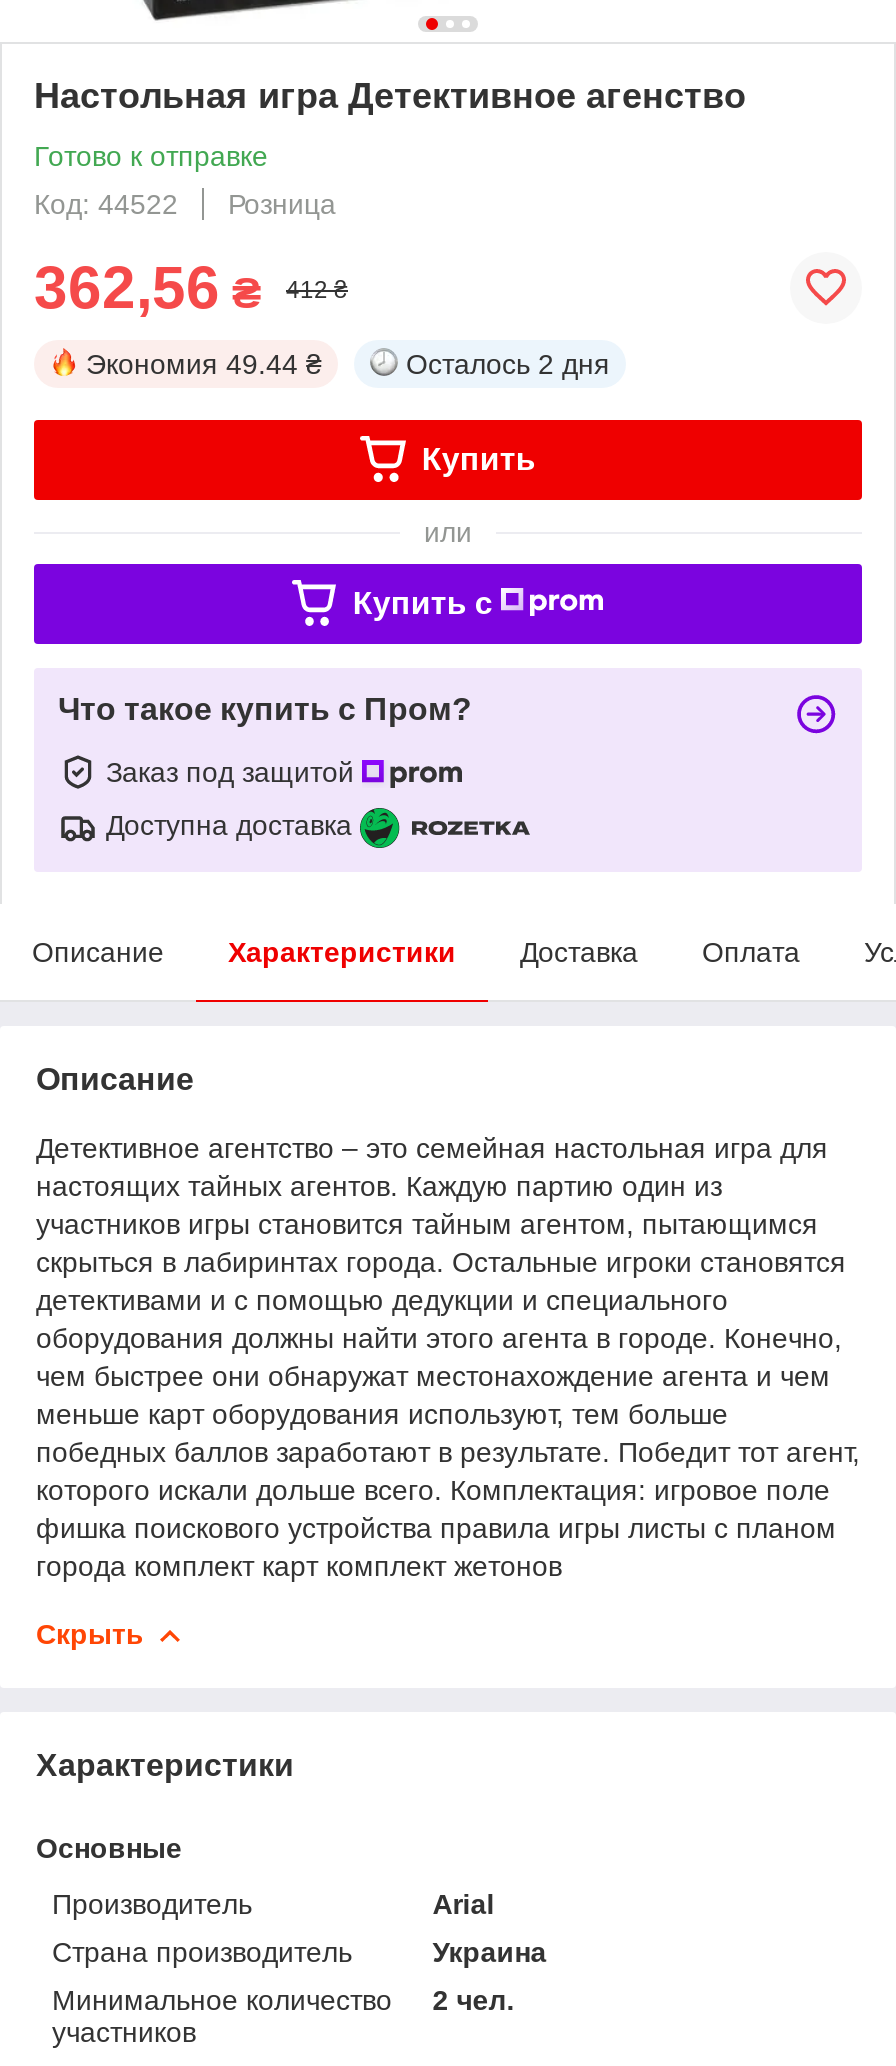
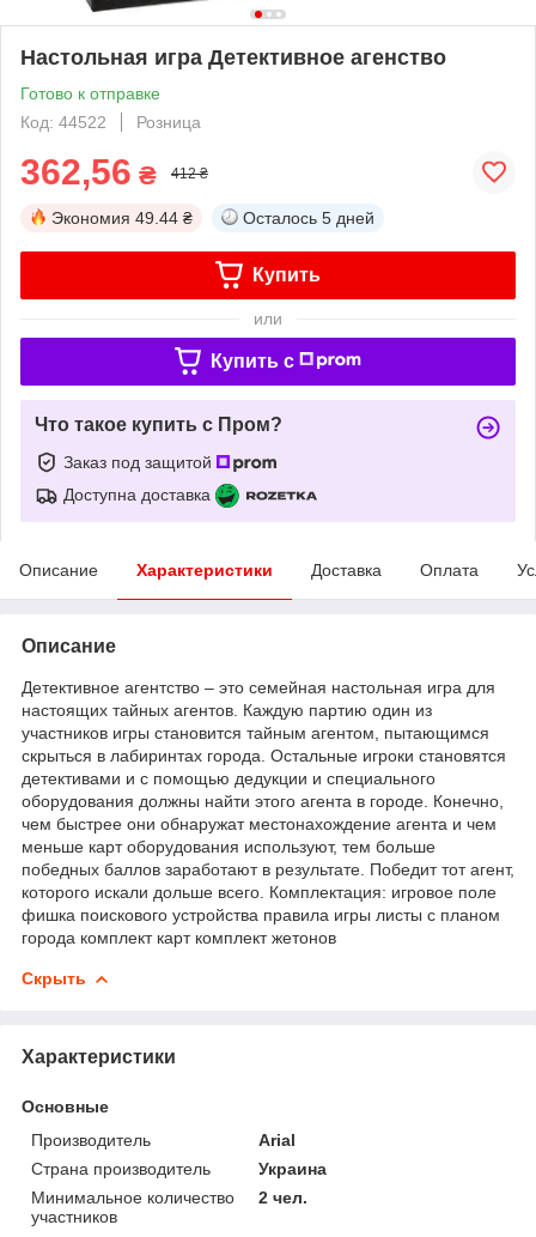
[406,348,610,380] Осталось 2 дня -> [243,208,374,227] Осталось 5 дней

